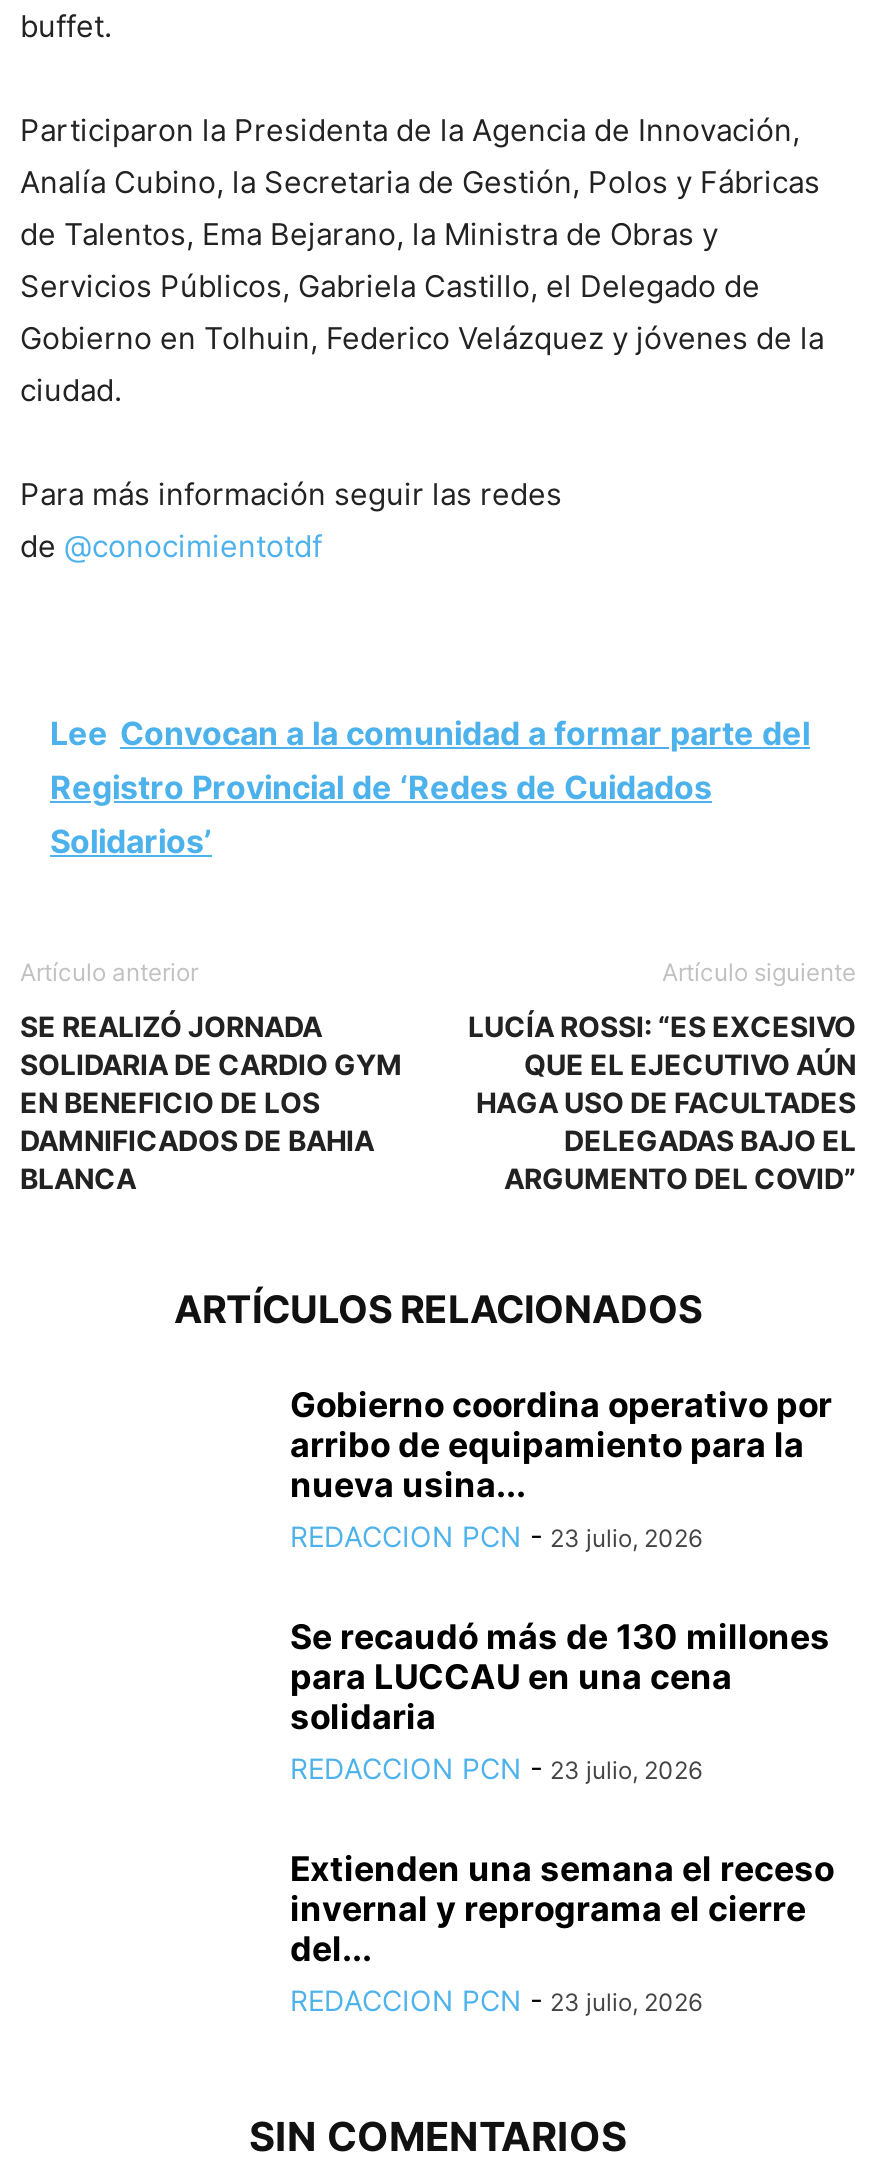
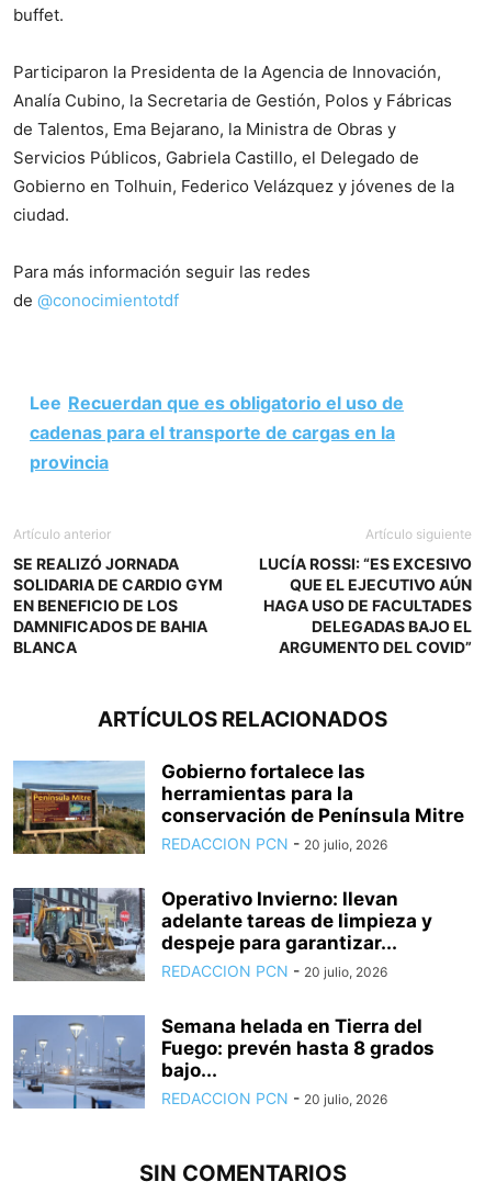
[50,713,810,861] Lee Convocan a la comunidad a formar parte del | Registro Provincial de ‘Redes de Cuidados | Solidarios’ -> [30,391,404,473] Lee Recuerdan que es obligatorio el uso de | cadenas para el transporte de cargas en la | provincia
none -> [12,759,146,855] [image]
none -> [12,887,146,982] [image]
none -> [12,1014,146,1110] [image]
[290,1385,832,1553] Gobierno coordina operativo por | arribo de equipamiento para la | nueva usina... | REDACCION PCN - 23 julio, 2026 -> [161,760,464,852] Gobierno fortalece las | herramientas para la | conservación de Península Mitre | REDACCION PCN - 20 julio, 2026
[290,1617,830,1785] Se recaudó más de 130 millones | para LUCCAU en una cena | solidaria | REDACCION PCN - 23 julio, 2026 -> [161,888,432,980] Operativo Invierno: llevan | adelante tareas de limpieza y | despeje para garantizar... | REDACCION PCN - 20 julio, 2026
[290,1849,834,2017] Extienden una semana el receso | invernal y reprograma el cierre | del... | REDACCION PCN - 23 julio, 2026 -> [161,1015,435,1107] Semana helada en Tierra del | Fuego: prevén hasta 8 grados | bajo... | REDACCION PCN - 20 julio, 2026

